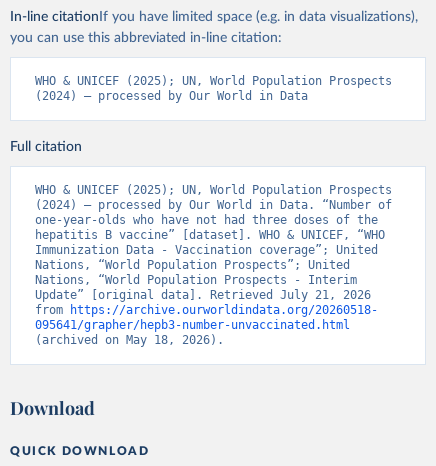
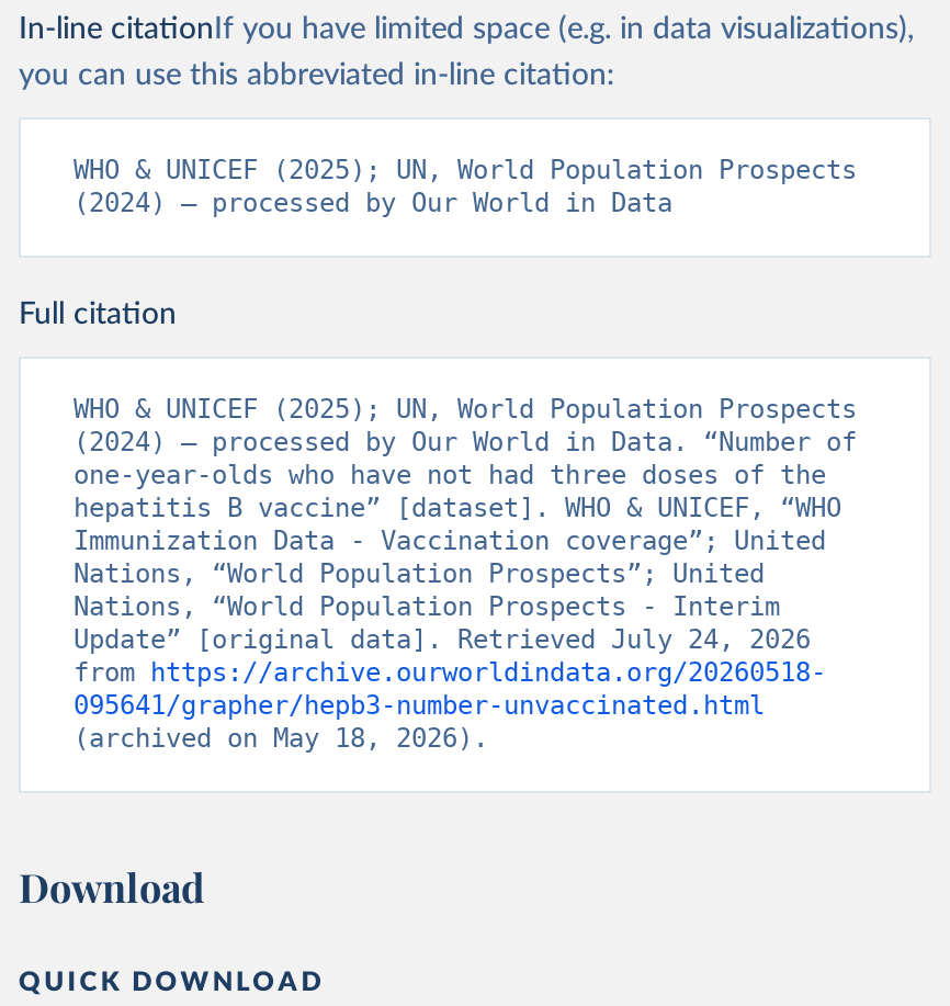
[35,288,371,302] Update” [original data]. Retrieved July 21, 2026 -> [73,624,811,655] Update” [original data]. Retrieved July 24, 2026

